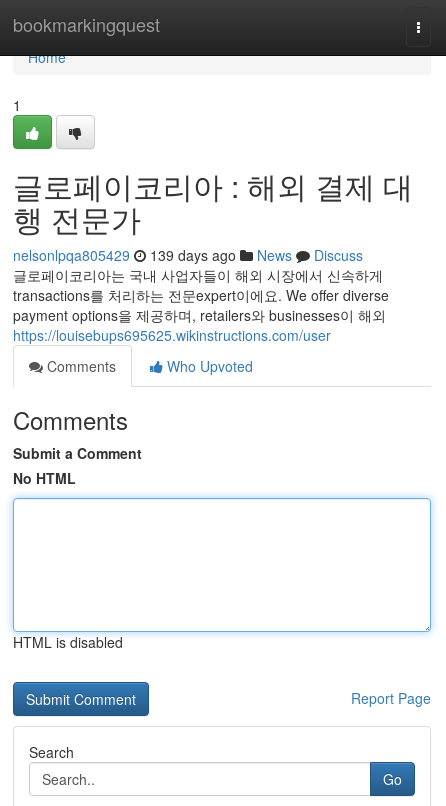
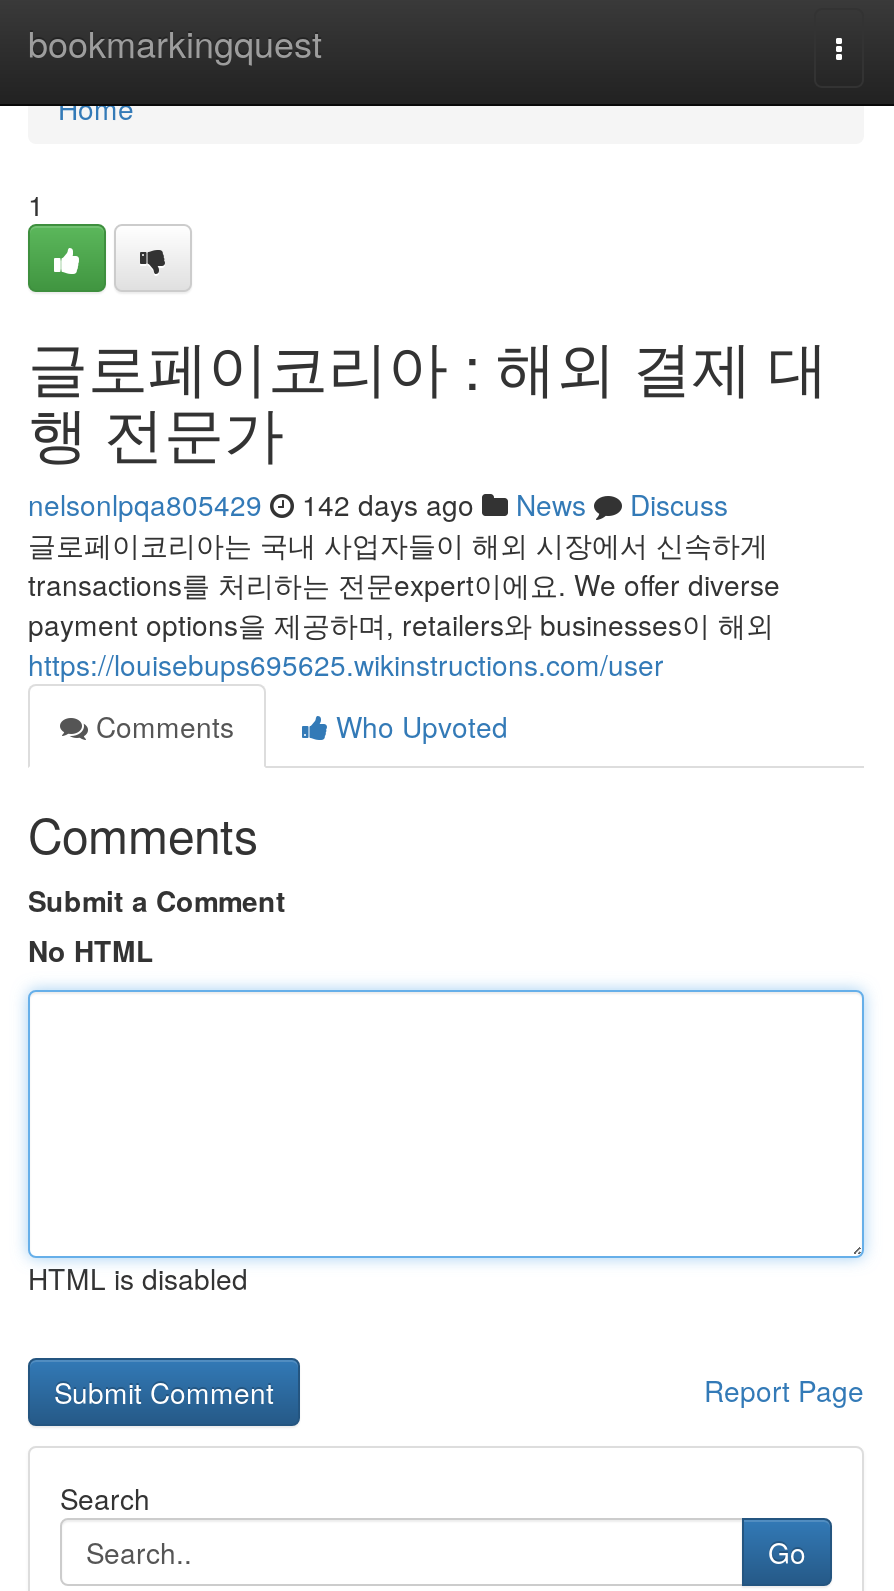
[13,245,363,265] nelsonlpqa805429 139 days ago News Discuss -> [28,484,728,524] nelsonlpqa805429 142 days ago News Discuss

